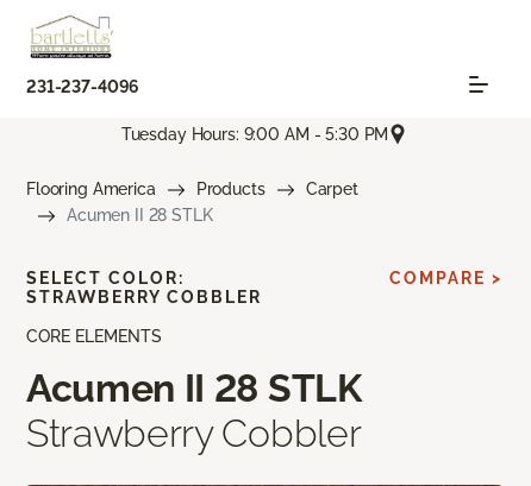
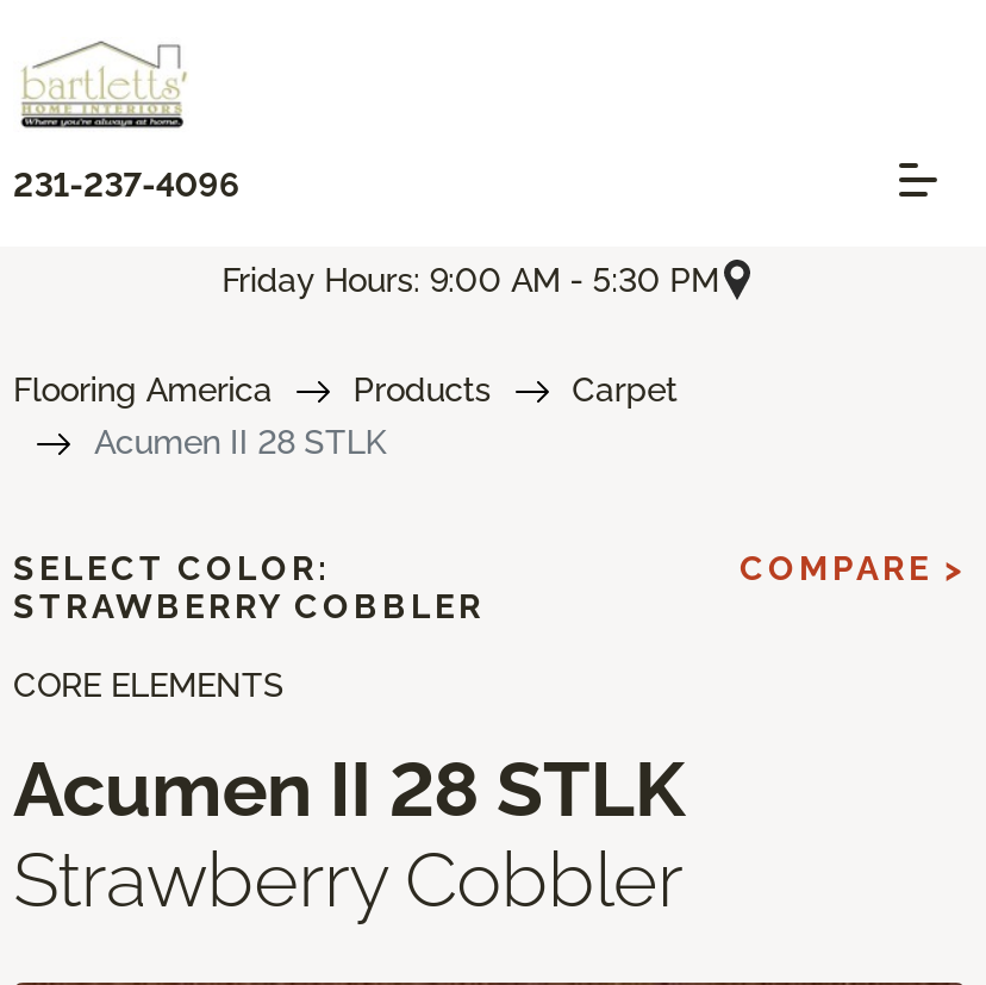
[121,124,388,143] Tuesday Hours: 9:00 AM - 5:30 PM -> [222,260,719,298] Friday Hours: 9:00 AM - 5:30 PM

